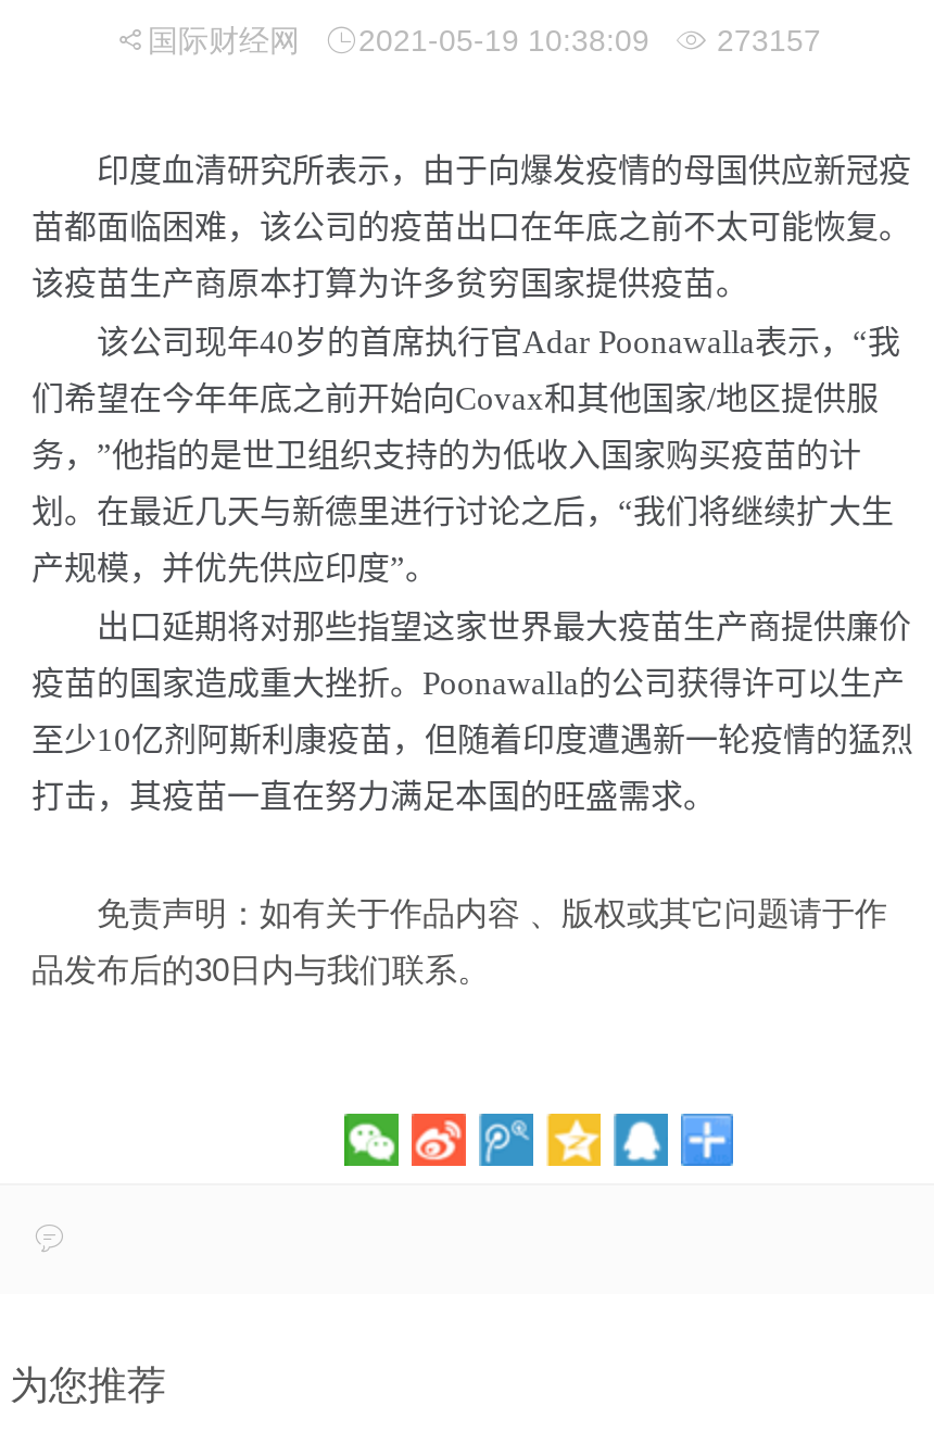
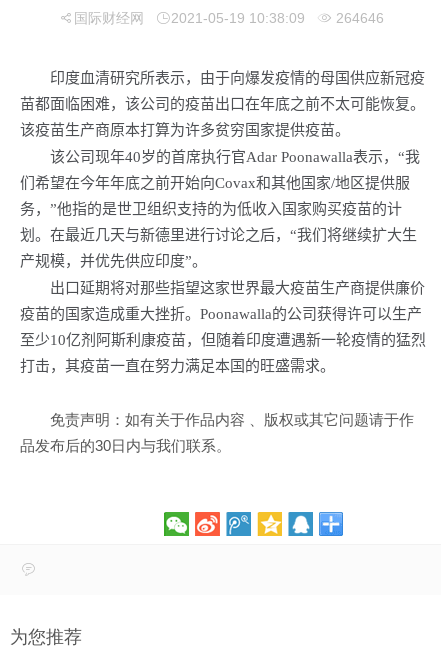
[148,23,821,58] 国际财经网 2021-05-19 10:38:09 273157 -> [73,10,383,26] 国际财经网 2021-05-19 10:38:09 264646

